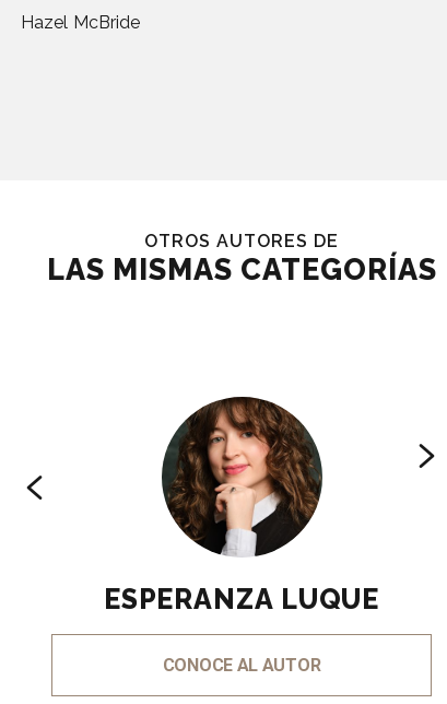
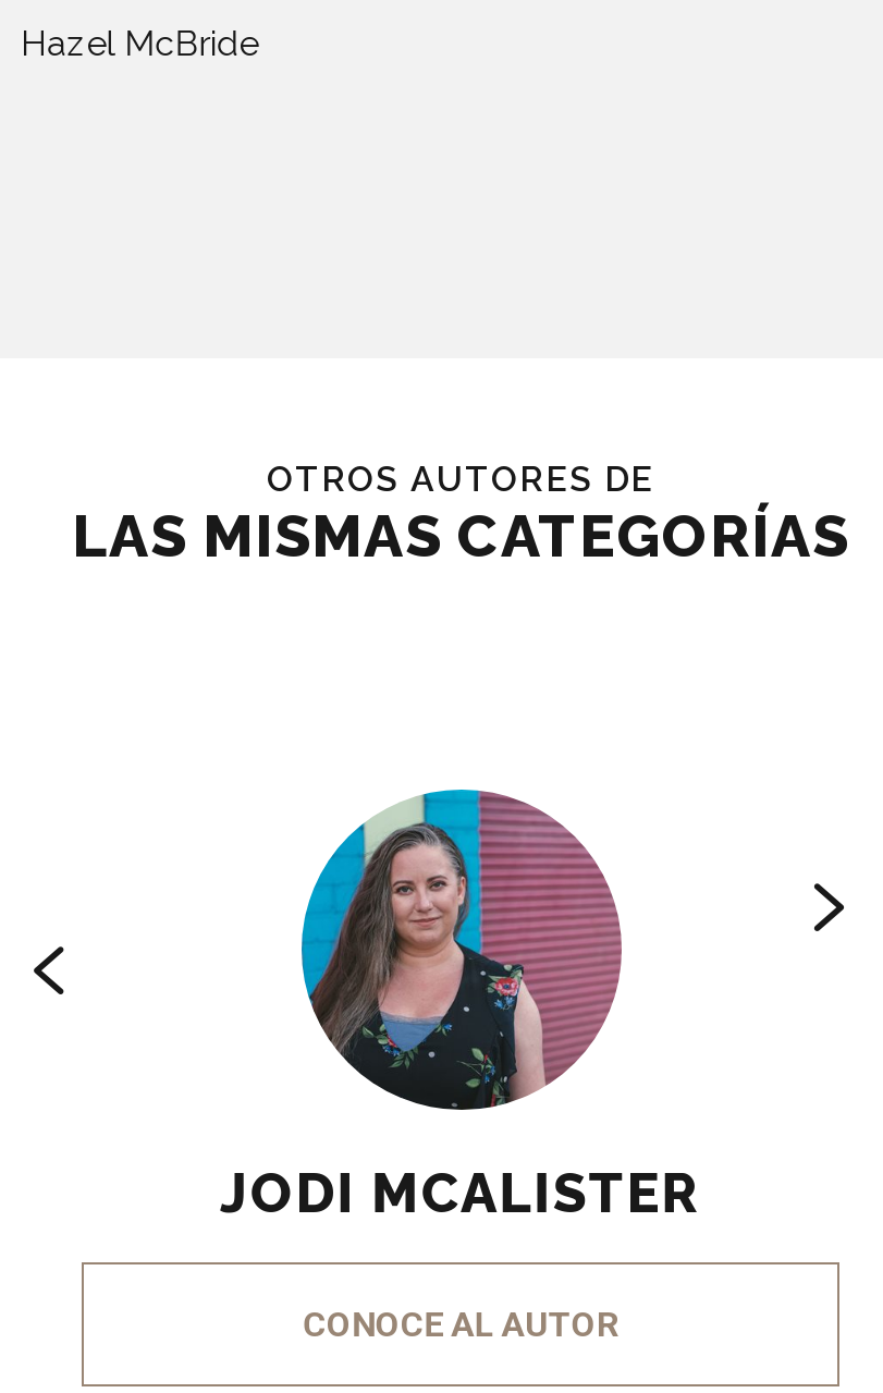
[104,396,379,616] [image] | ESPERANZA LUQUE -> [220,787,701,1226] [image] | JODI MCALISTER

